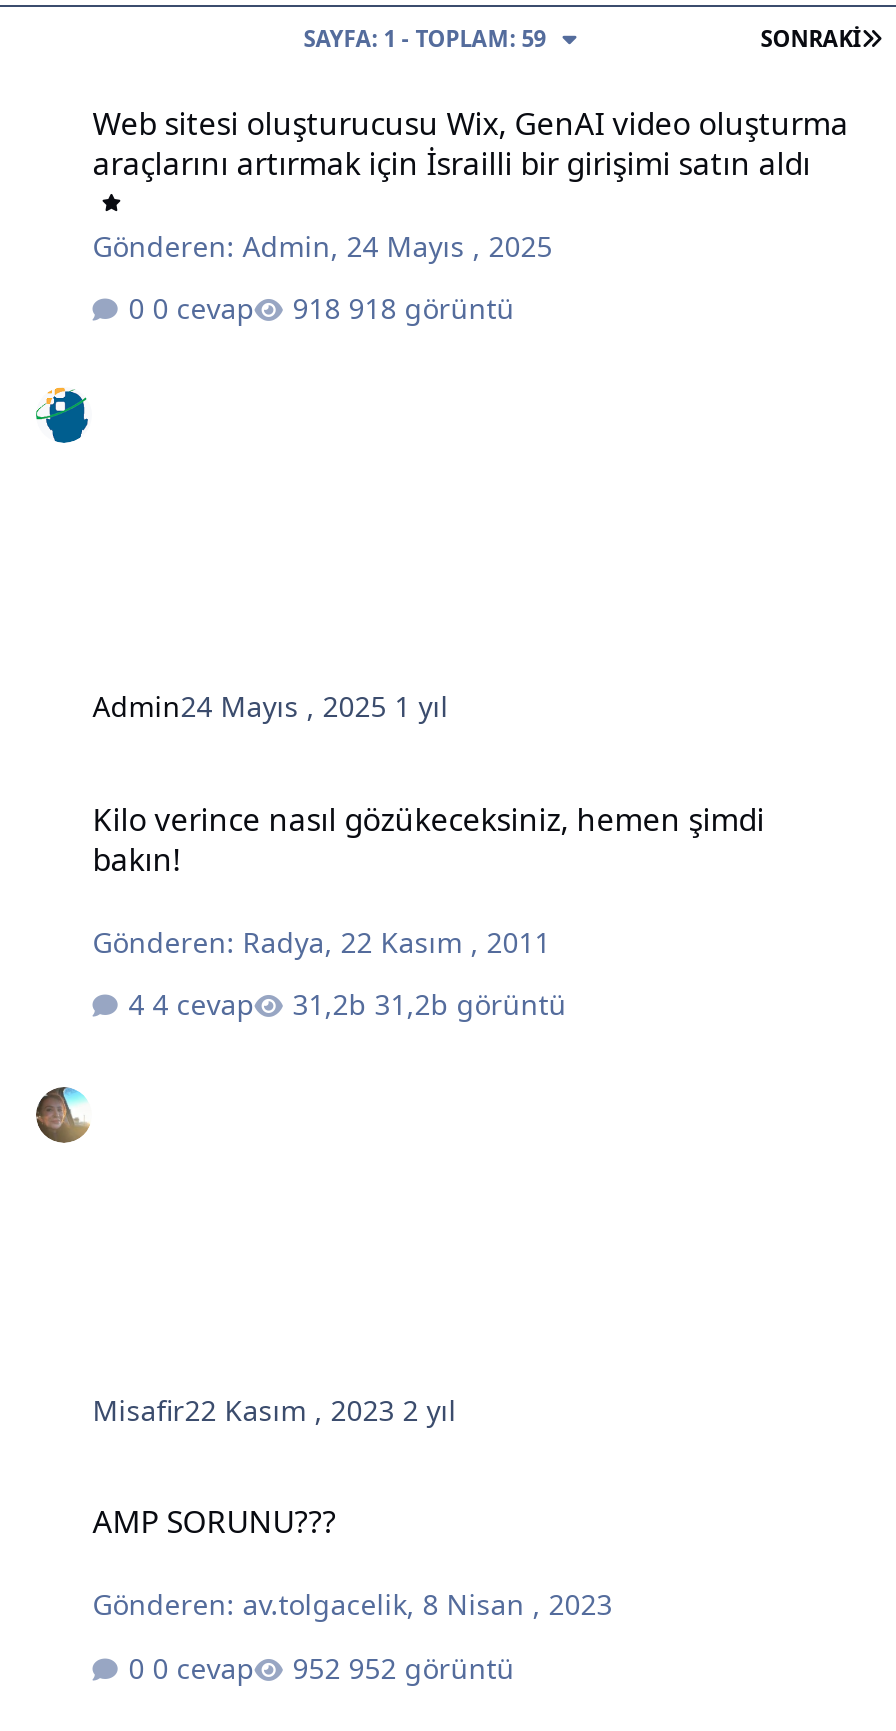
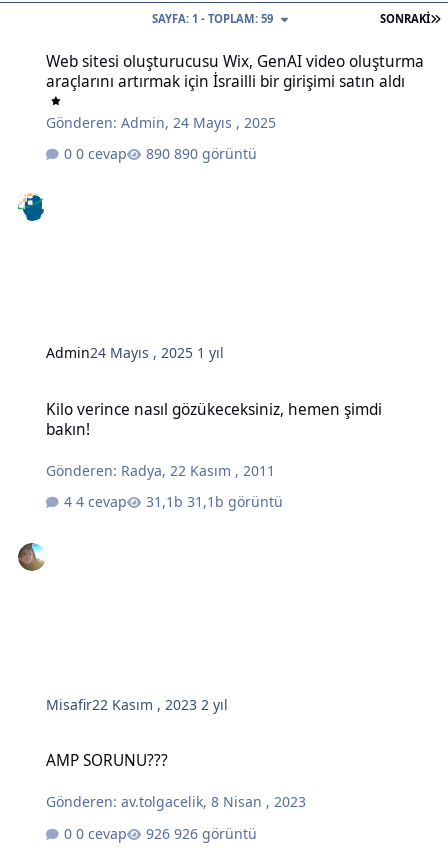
[348,289,514,327] 918 görüntü -> [174,144,257,163] 890 görüntü
[374,985,566,1023] 31,2b görüntü -> [187,492,283,511] 31,1b görüntü
[348,1649,514,1687] 952 görüntü -> [174,824,257,843] 926 görüntü

